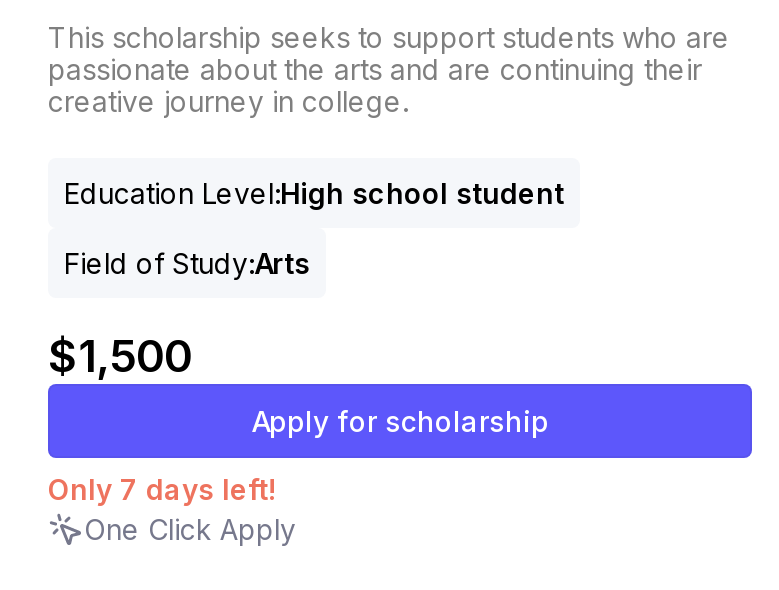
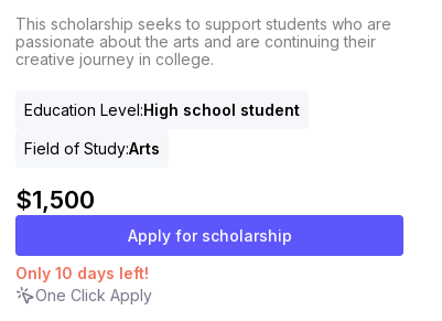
[48,472,276,506] Only 7 days left! -> [15,264,149,282] Only 10 days left!

